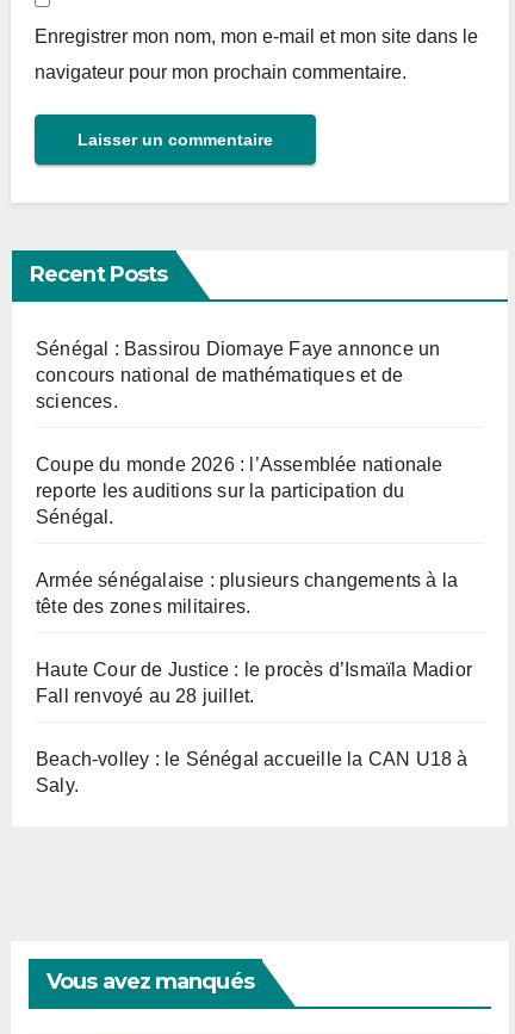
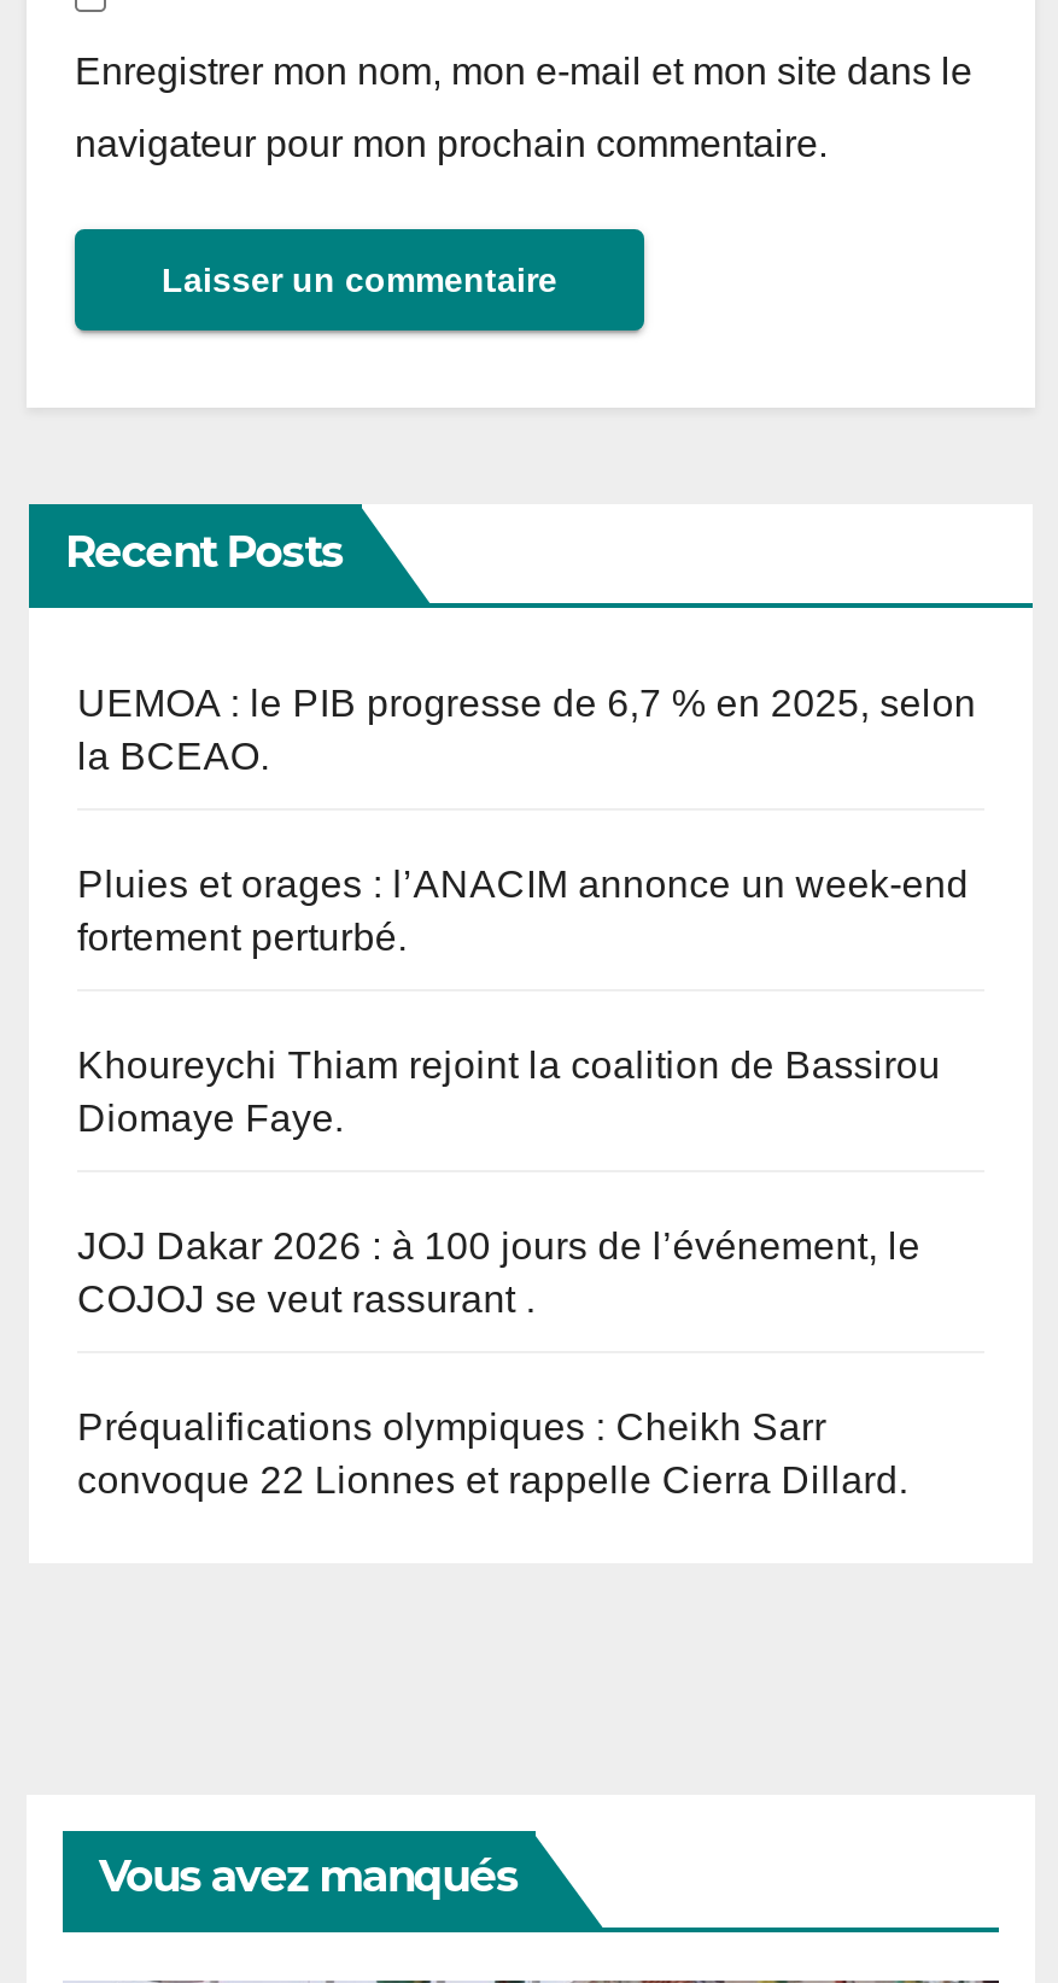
[36,339,440,412] Sénégal : Bassirou Diomaye Faye annonce un | concours national de mathématiques et de | sciences. -> [77,684,976,778] UEMOA : le PIB progresse de 6,7 % en 2025, selon | la BCEAO.
[36,455,443,528] Coupe du monde 2026 : l’Assemblée nationale | reporte les auditions sur la participation du | Sénégal. -> [77,865,968,959] Pluies et orages : l’ANACIM annonce un week-end | fortement perturbé.
[36,571,458,617] Armée sénégalaise : plusieurs changements à la | tête des zones militaires. -> [77,1046,940,1140] Khoureychi Thiam rejoint la coalition de Bassirou | Diomaye Faye.
[36,660,472,707] Haute Cour de Justice : le procès d’Ismaïla Madior | Fall renvoyé au 28 juillet. -> [77,1227,920,1321] JOJ Dakar 2026 : à 100 jours de l’événement, le | COJOJ se veut rassurant .
[36,750,468,796] Beach-volley : le Sénégal accueille la CAN U18 à | Saly. -> [77,1408,908,1502] Préqualifications olympiques : Cheikh Sarr | convoque 22 Lionnes et rappelle Cierra Dillard.

